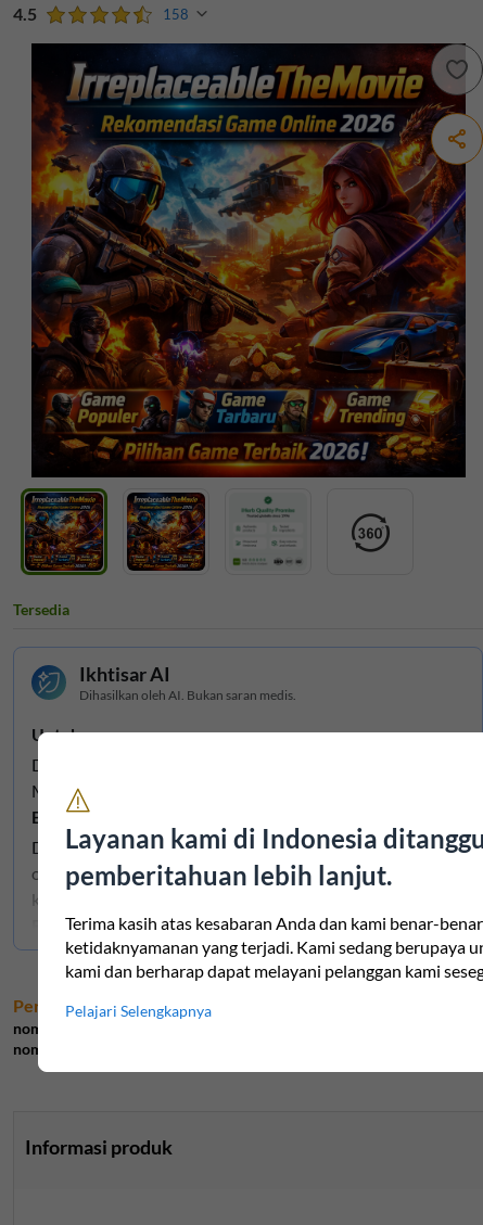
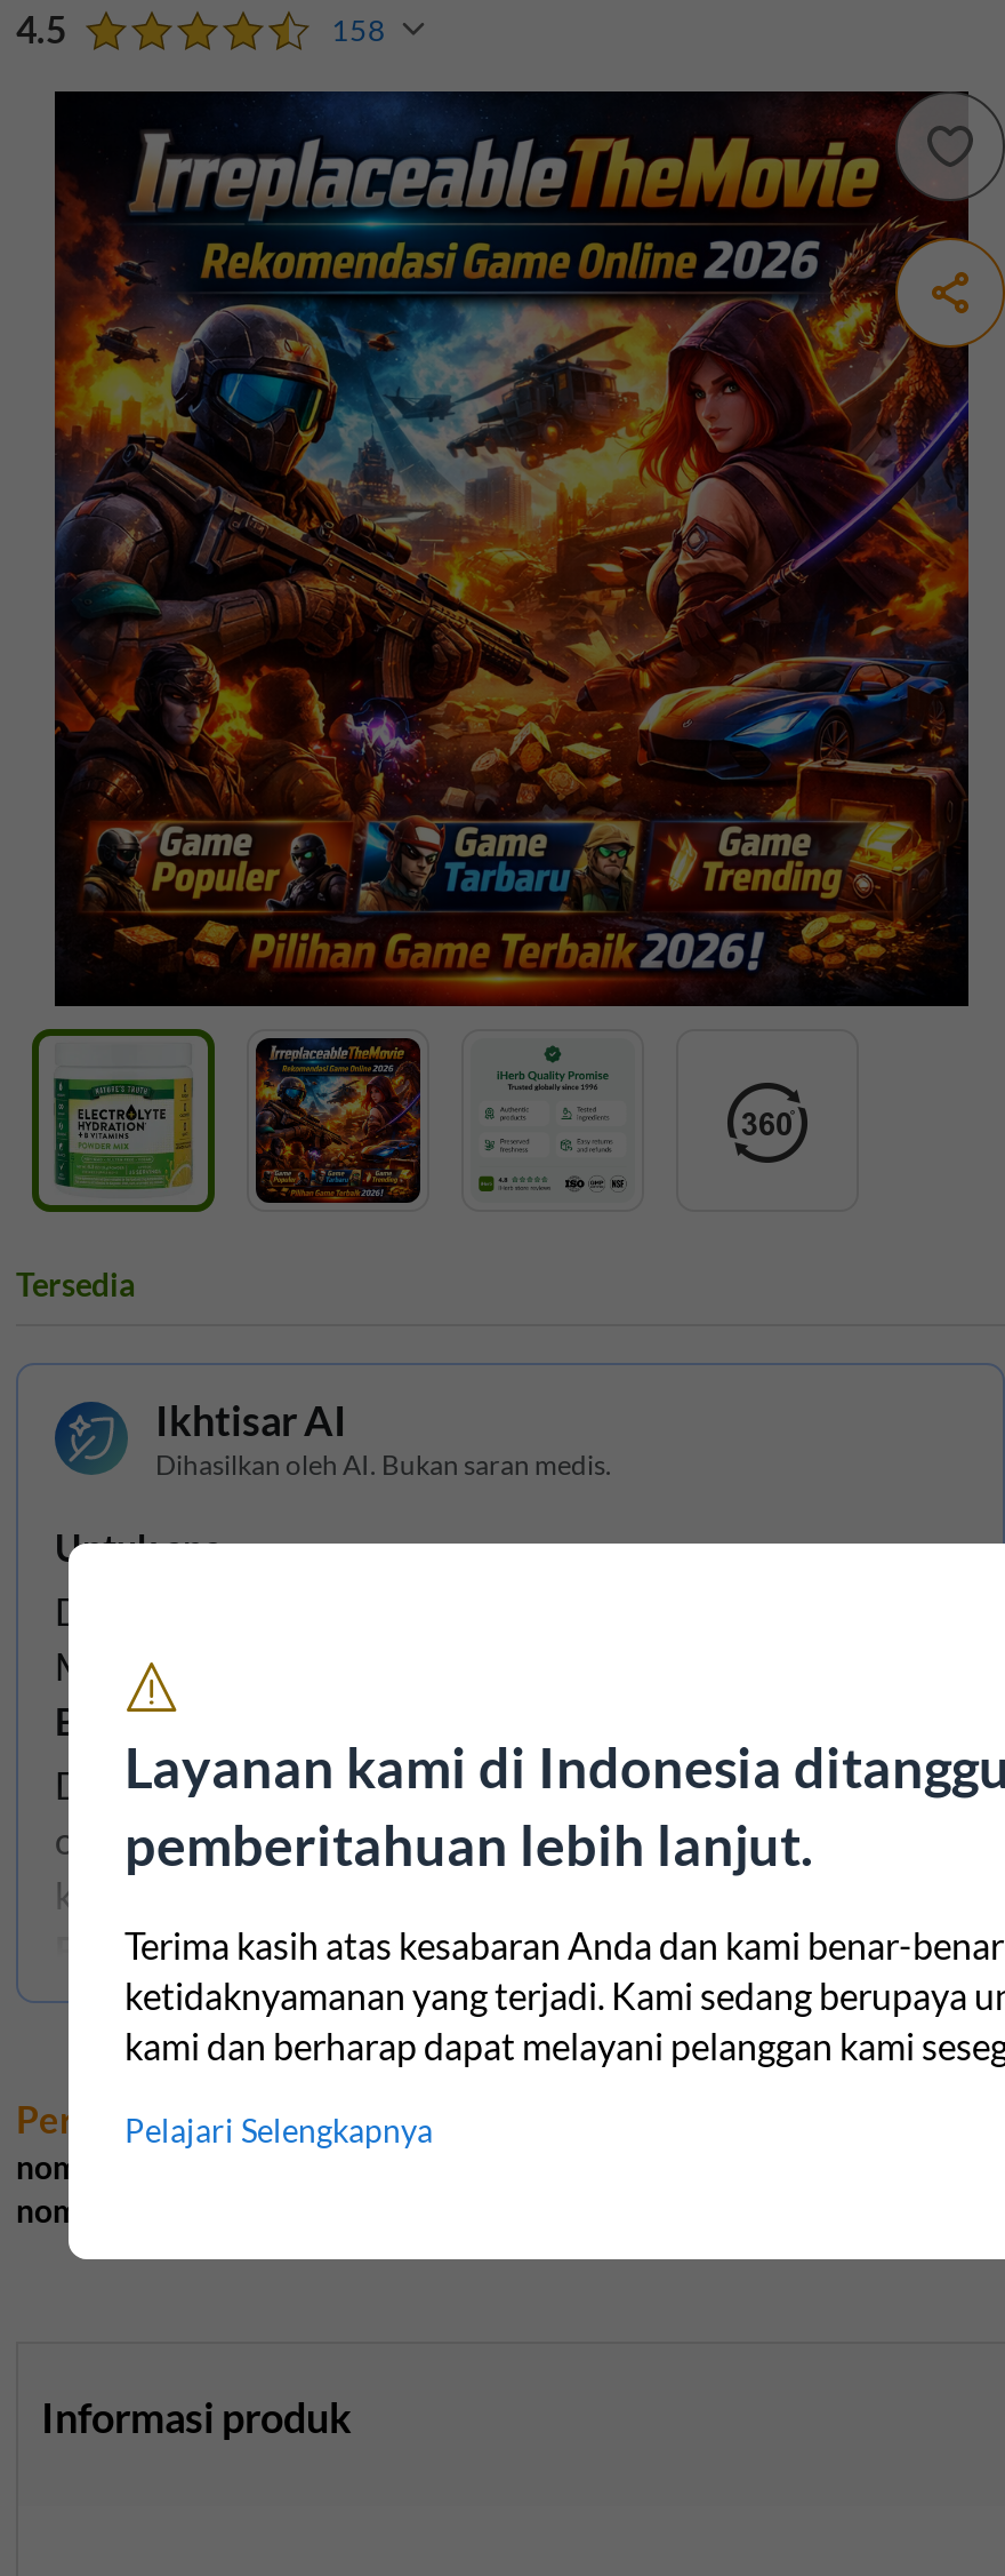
[25,493,103,571] [image] -> [41,1038,206,1203] [image]

